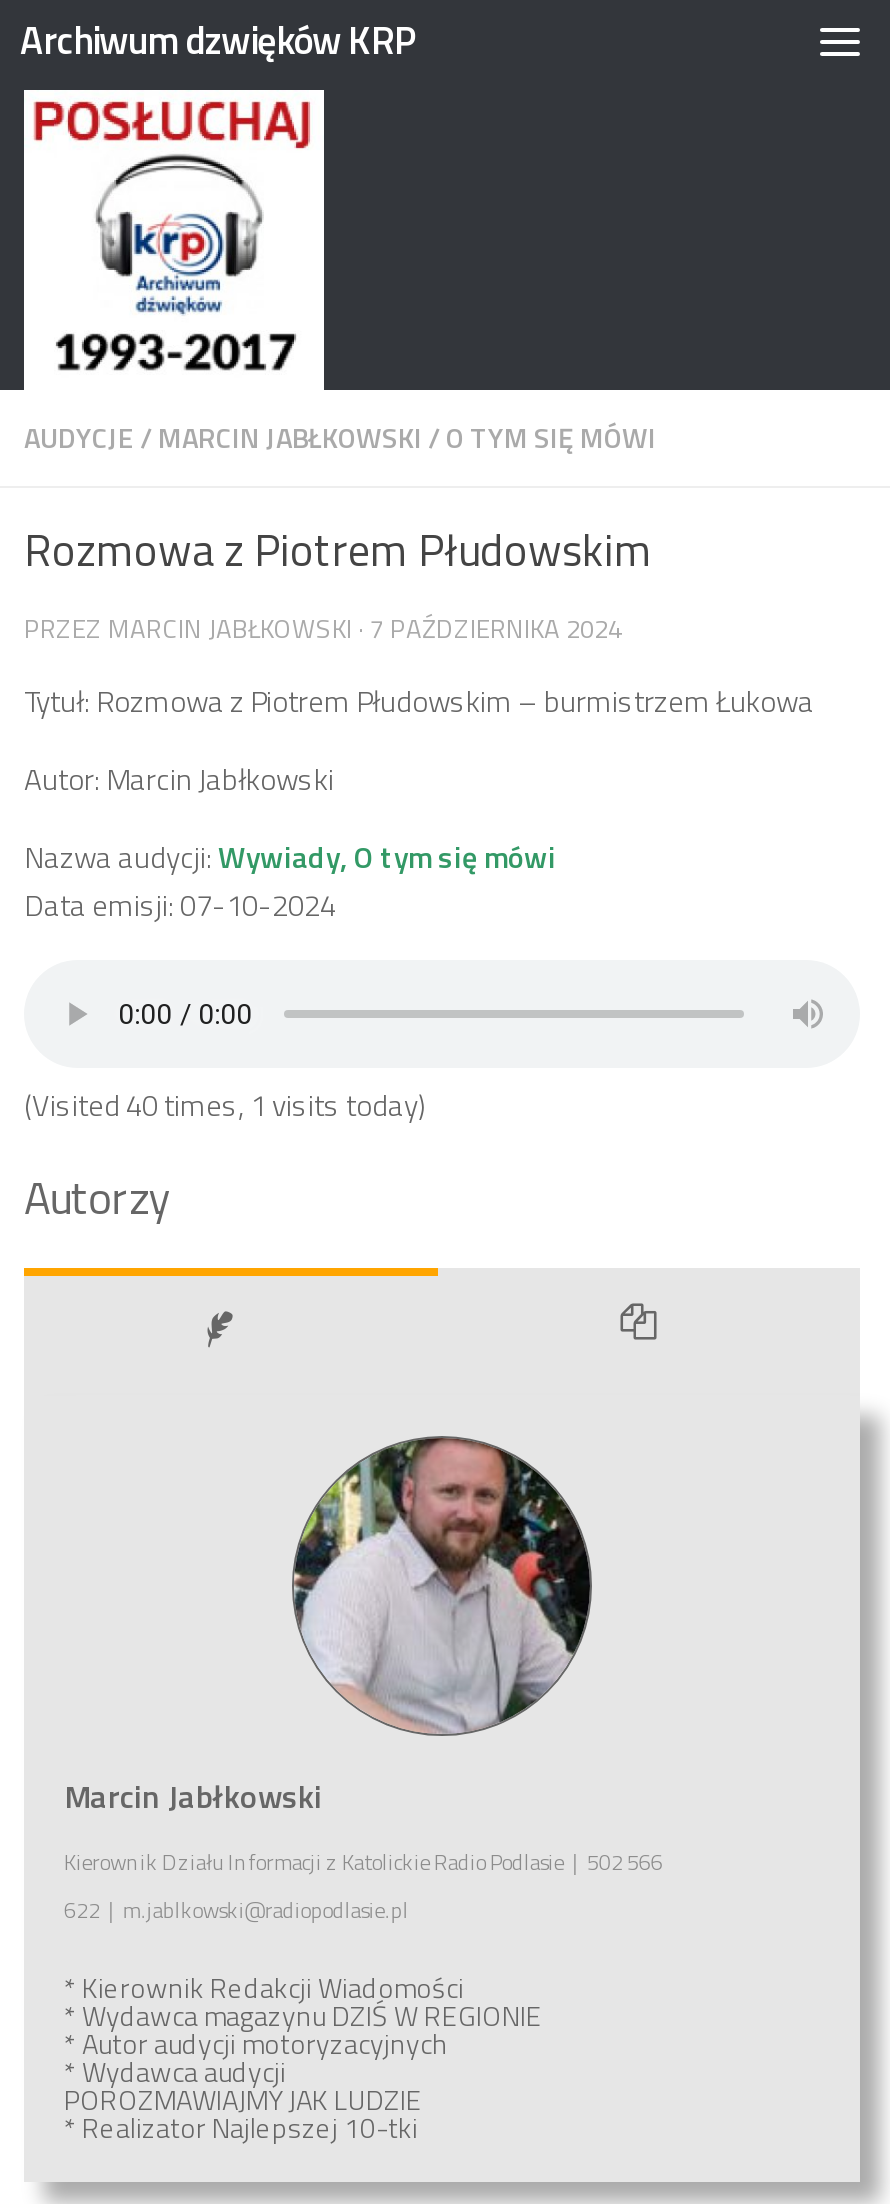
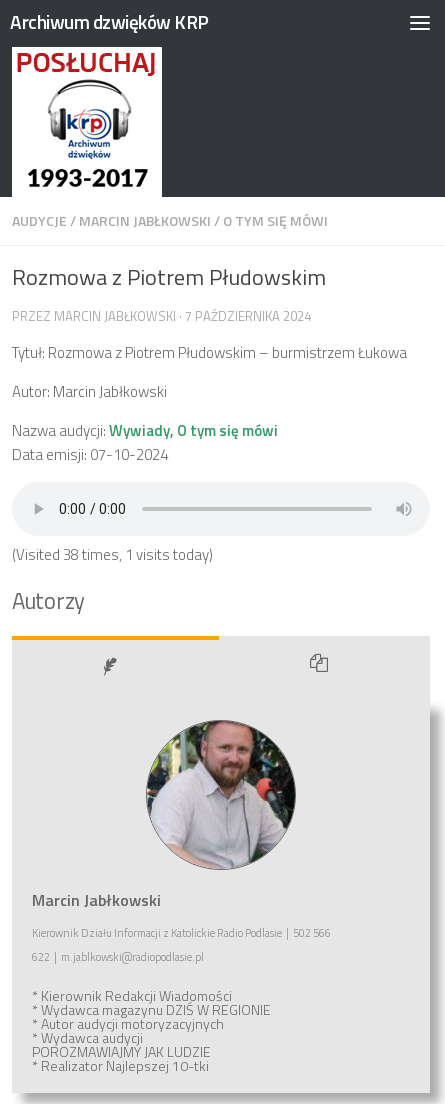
[24,1082,426,1128] (Visited 40 times, 1 visits today) -> [12,543,213,566] (Visited 38 times, 1 visits today)

